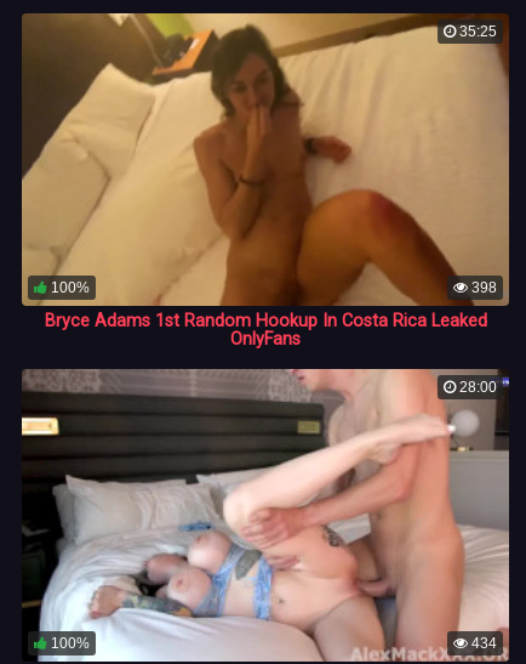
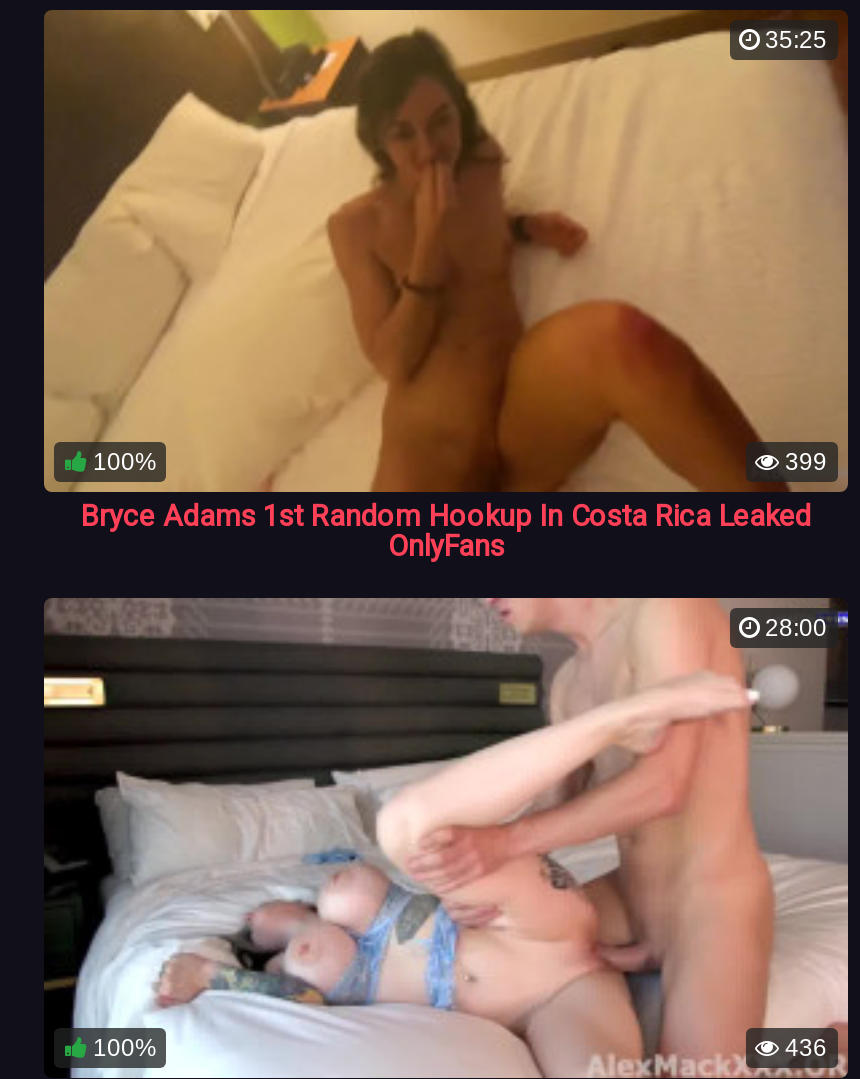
[467,279,496,296] 398 -> [779,448,827,476] 399
[467,635,496,652] 434 -> [779,1035,827,1063] 436

